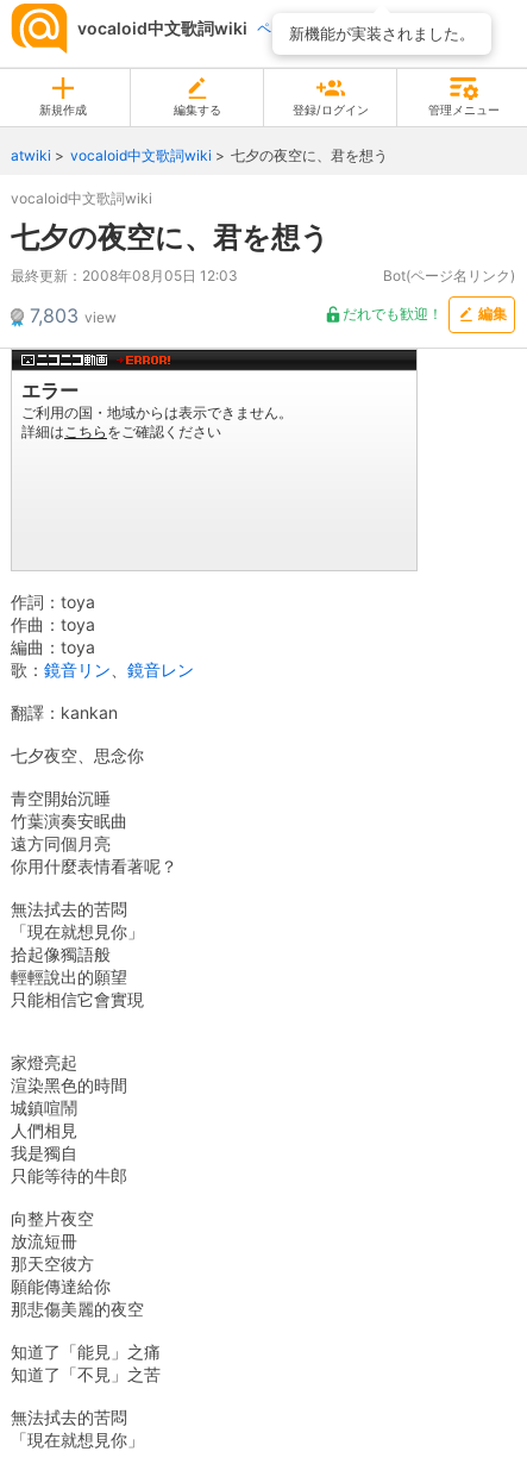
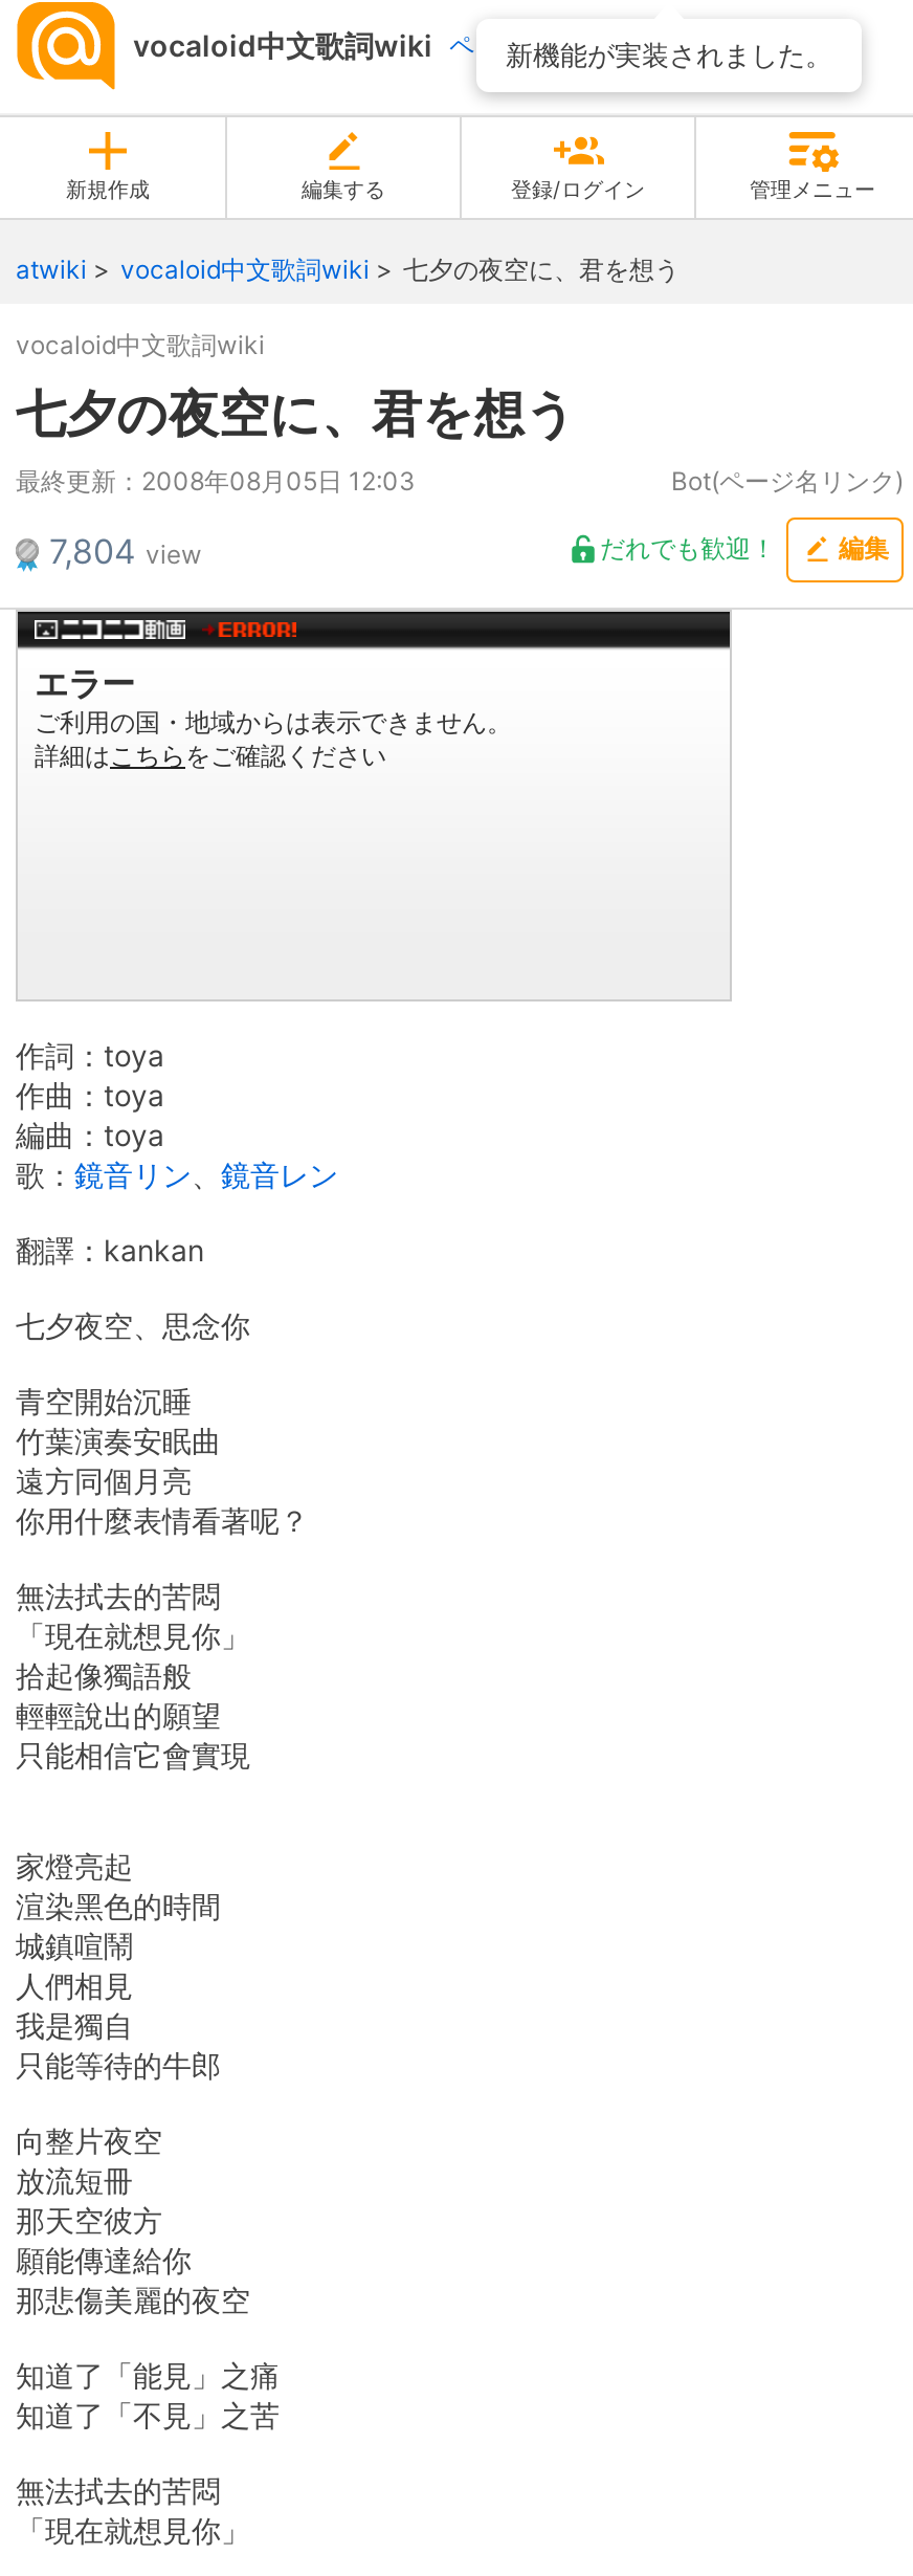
[30,303,117,327] 7,803 view -> [49,529,202,571] 7,804 view

